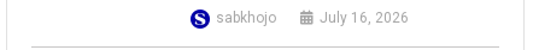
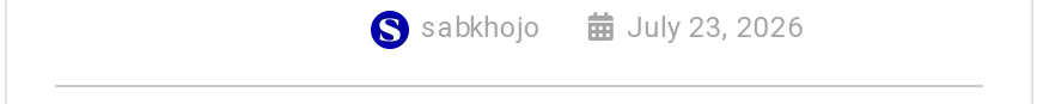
[319,10,409,27] July 16, 2026 -> [627,11,804,44] July 23, 2026

